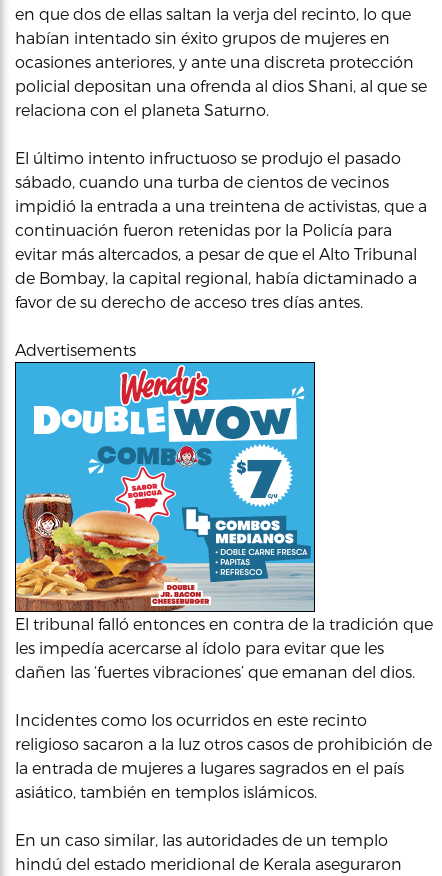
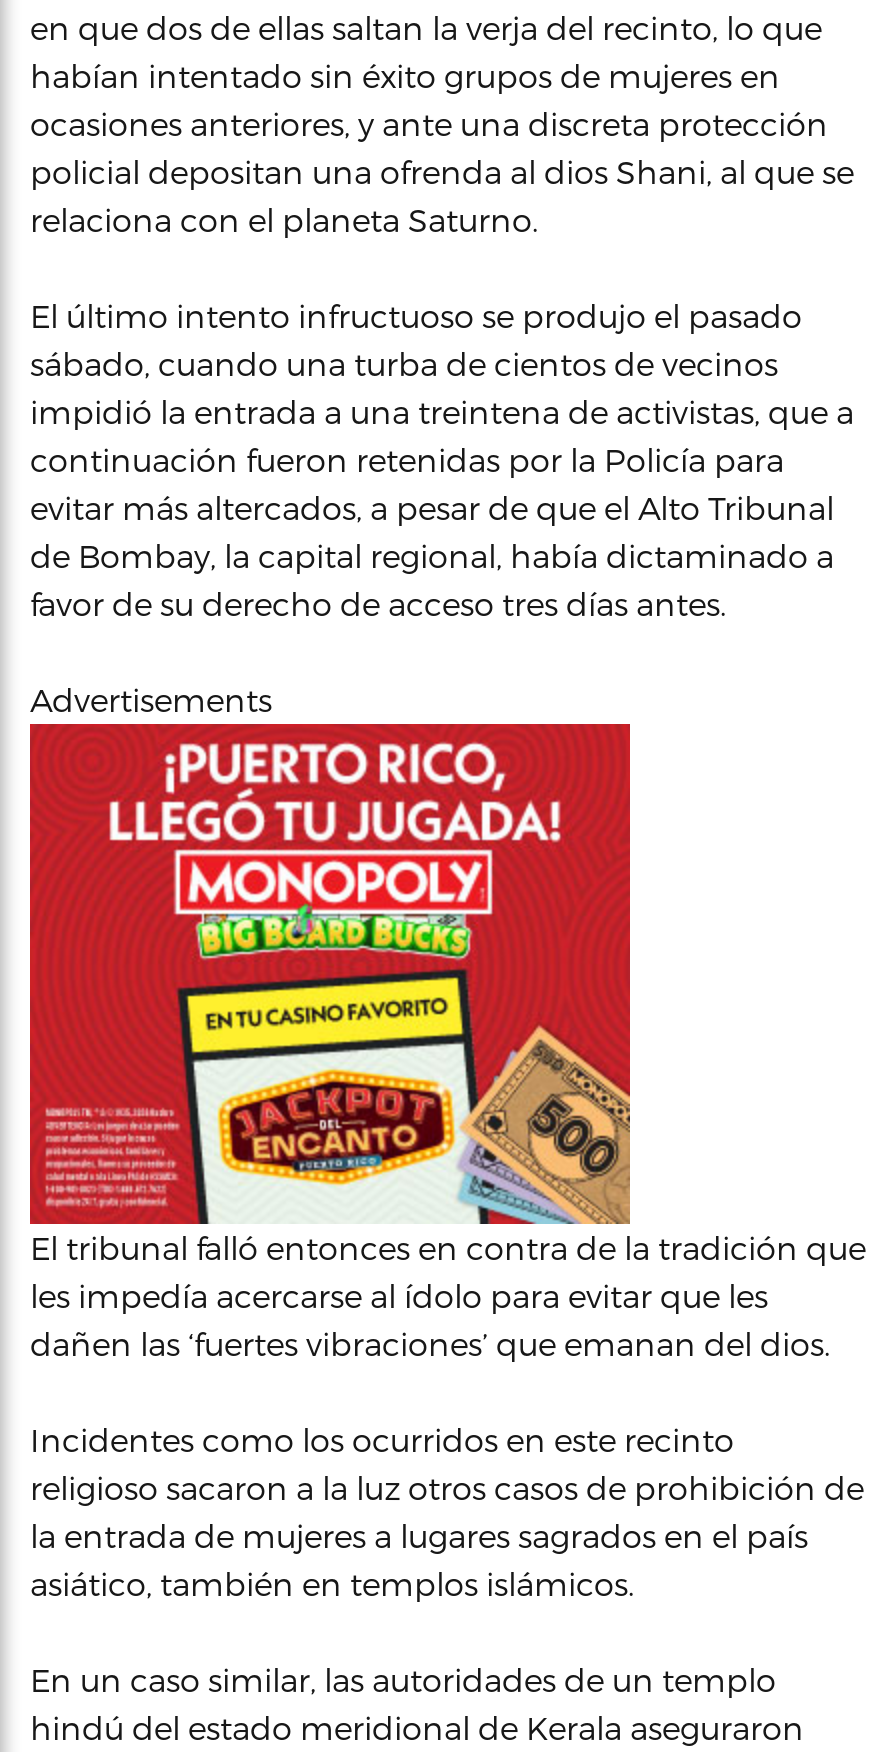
[14,361,316,612] [image] -> [28,722,632,1224] [image]

